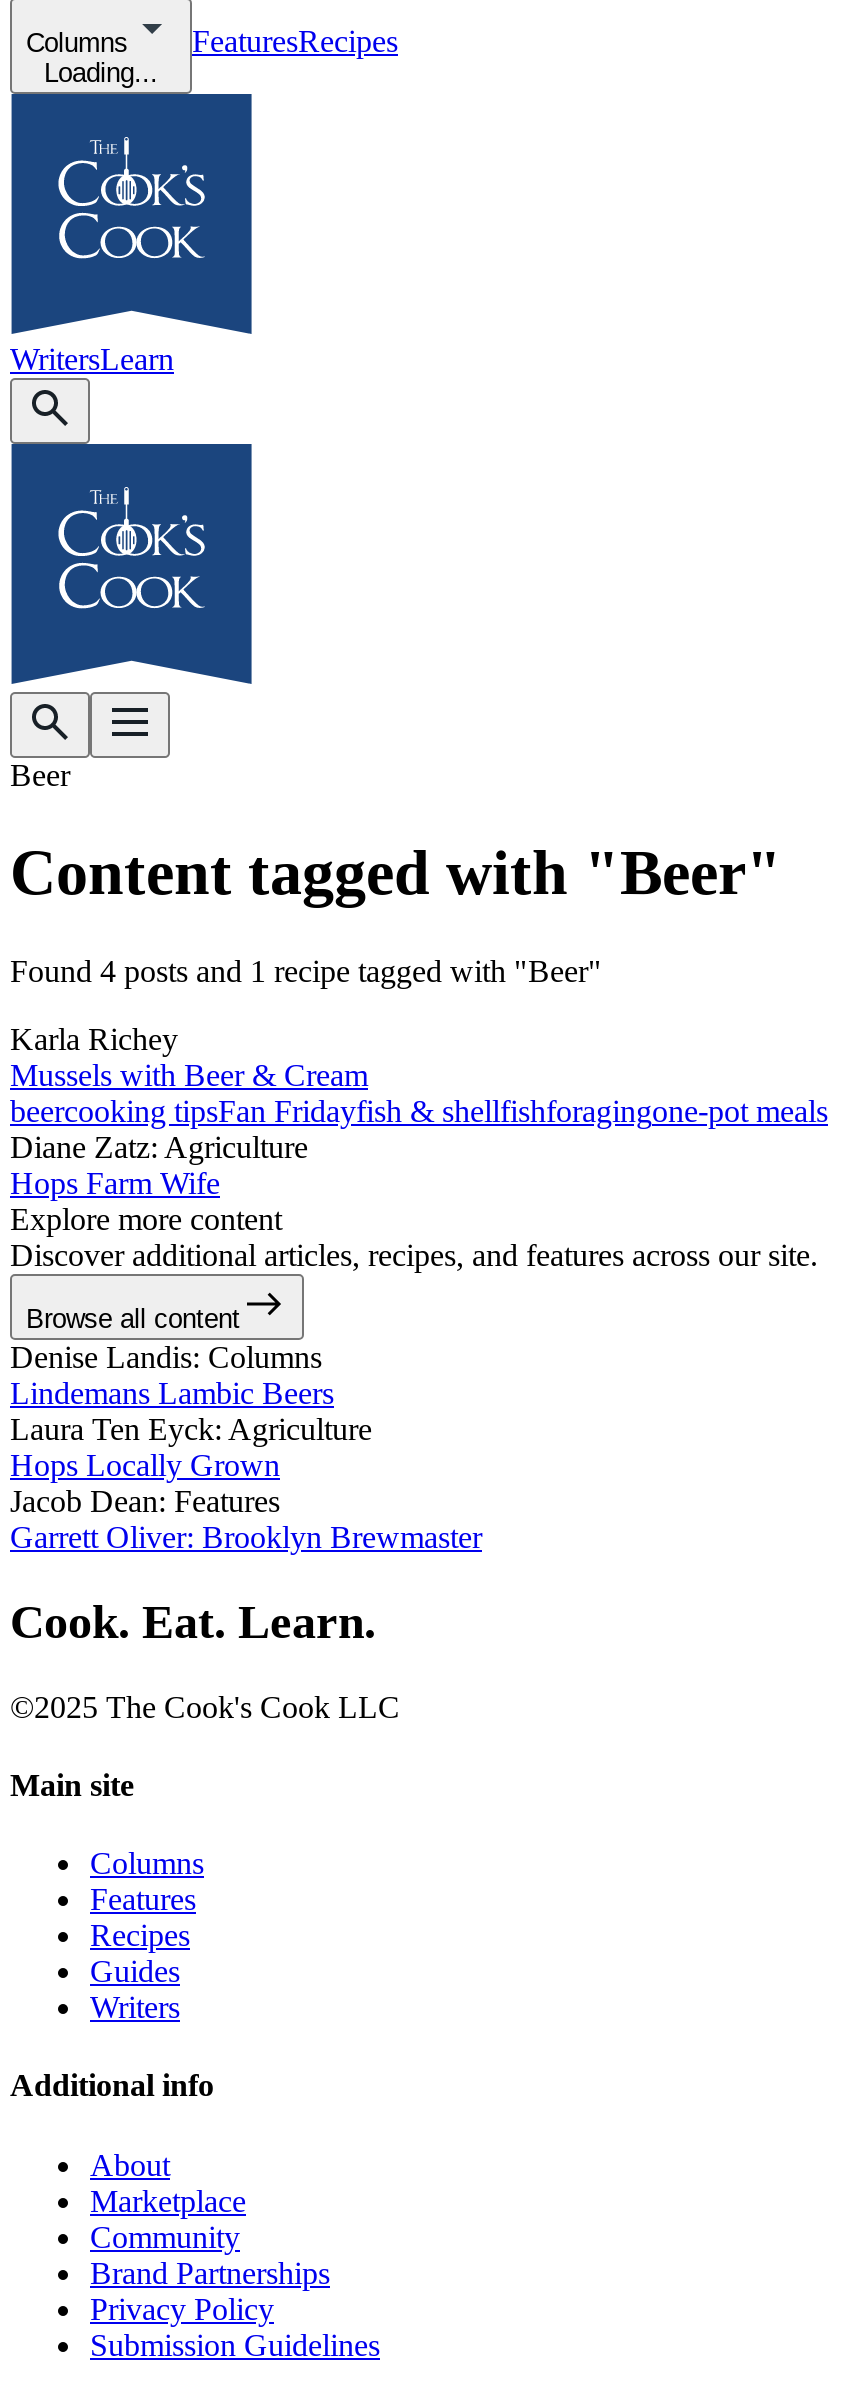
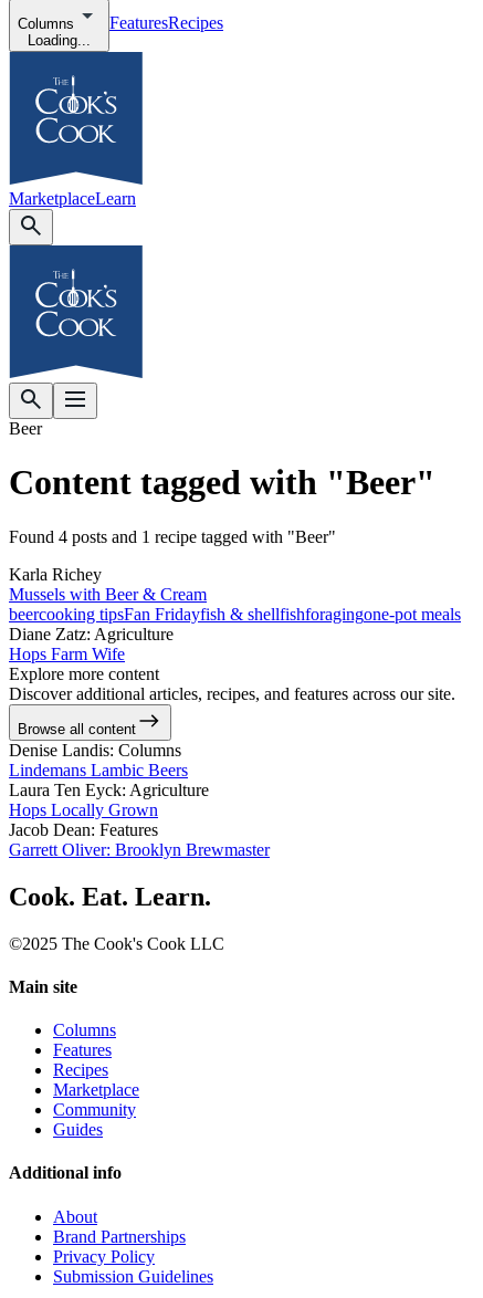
[10,342,174,376] WritersLearn -> [9,189,136,208] MarketplaceLearn
moved [10,1954,214,2182] -> [9,1120,122,1226]: Guides | Additional info | About
[90,1990,180,2024] Writers -> none
moved [90,2184,246,2254] -> [53,1080,139,1119]: Marketplace | Community

